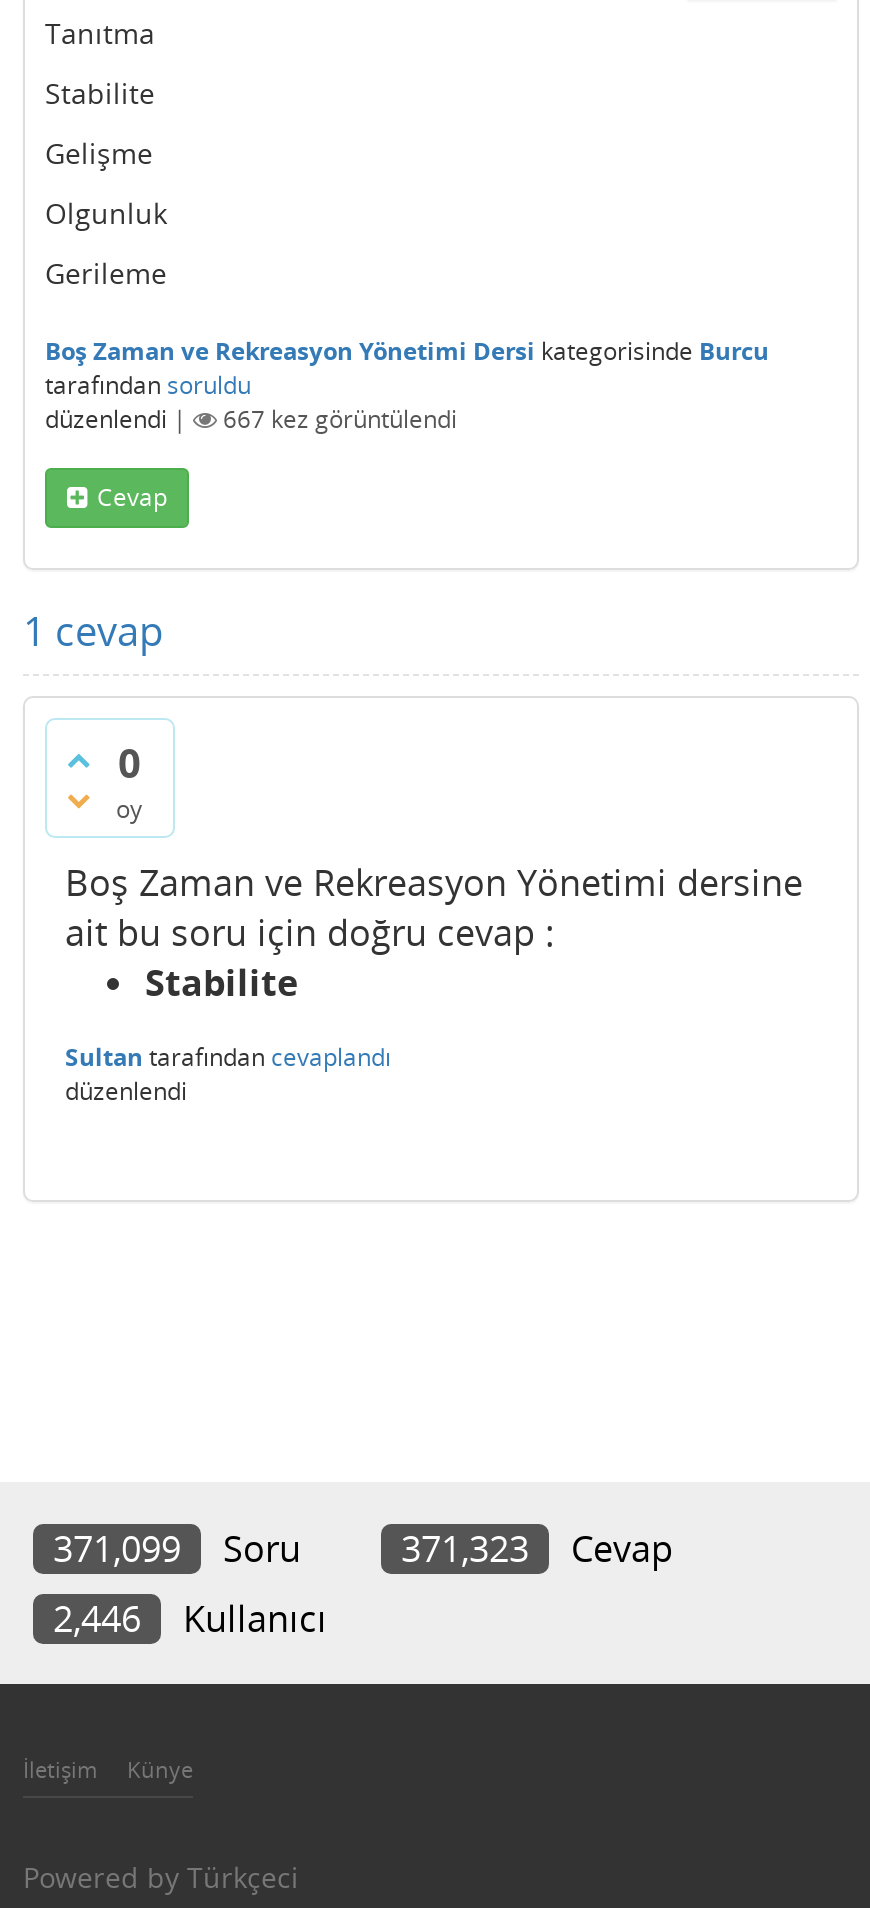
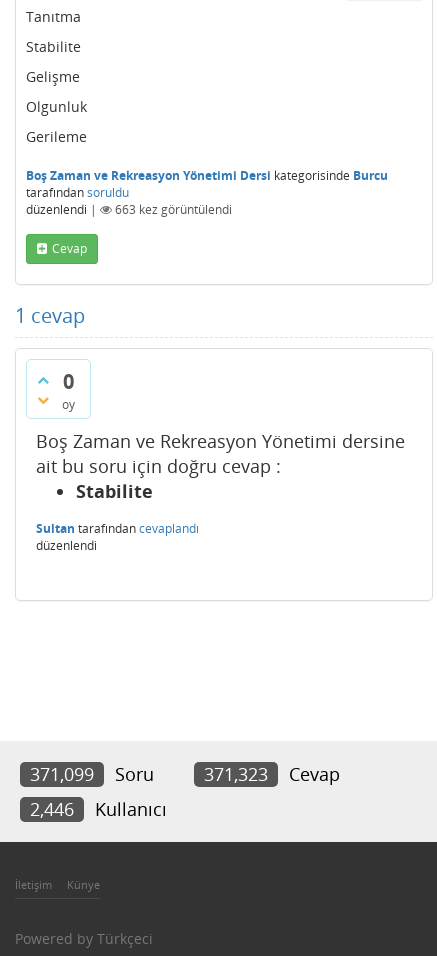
[223,402,457,436] 667 kez görüntülendi -> [115,201,232,218] 663 kez görüntülendi

